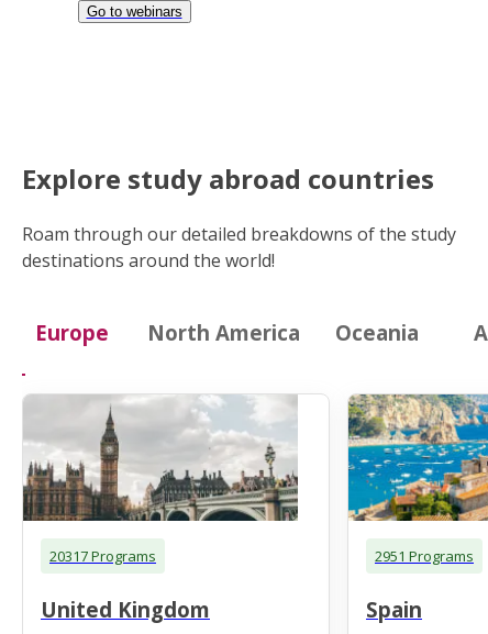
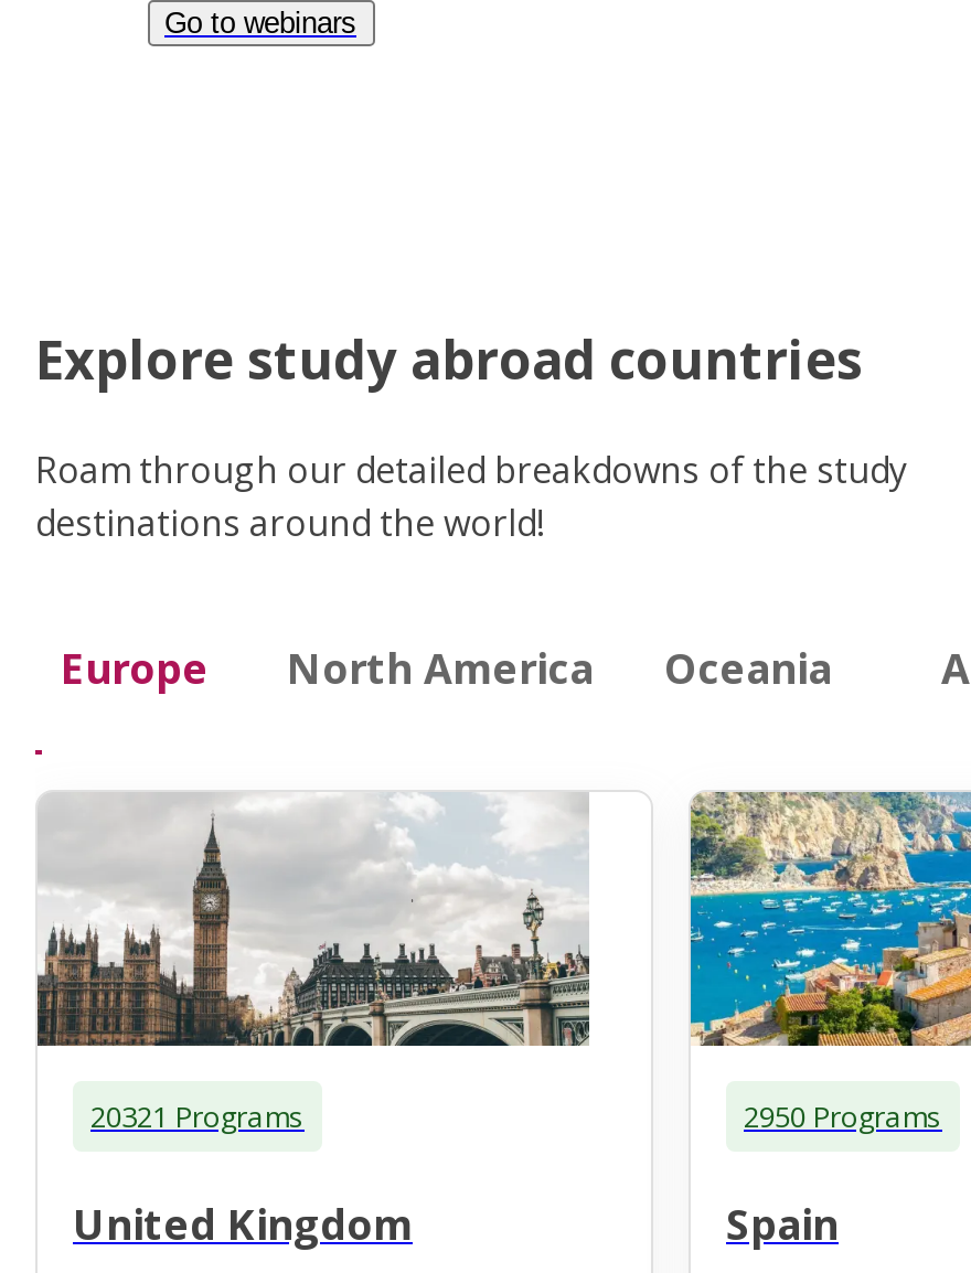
[49,546,156,565] 20317 Programs -> [90,1096,305,1135] 20321 Programs
[375,546,474,565] 2951 Programs -> [744,1096,942,1135] 2950 Programs

